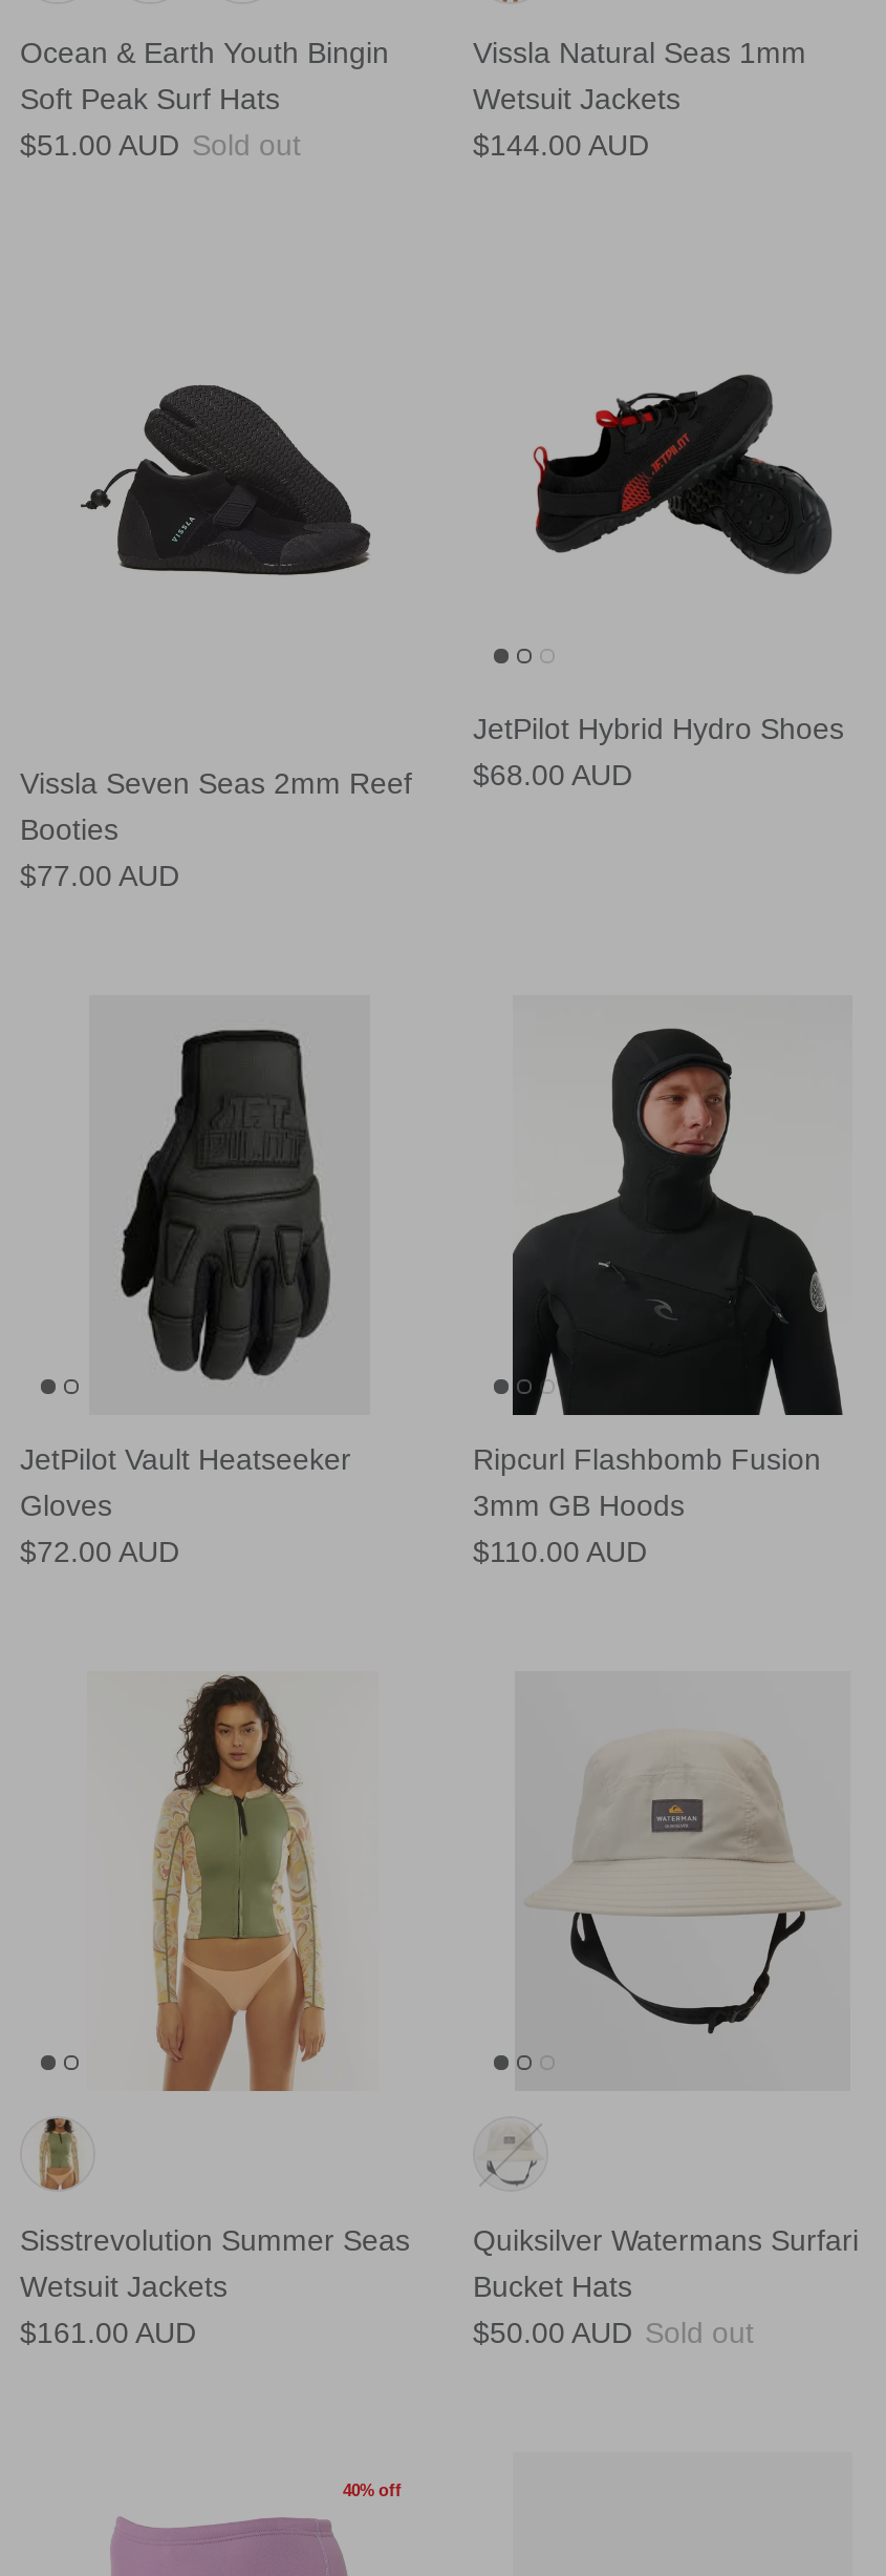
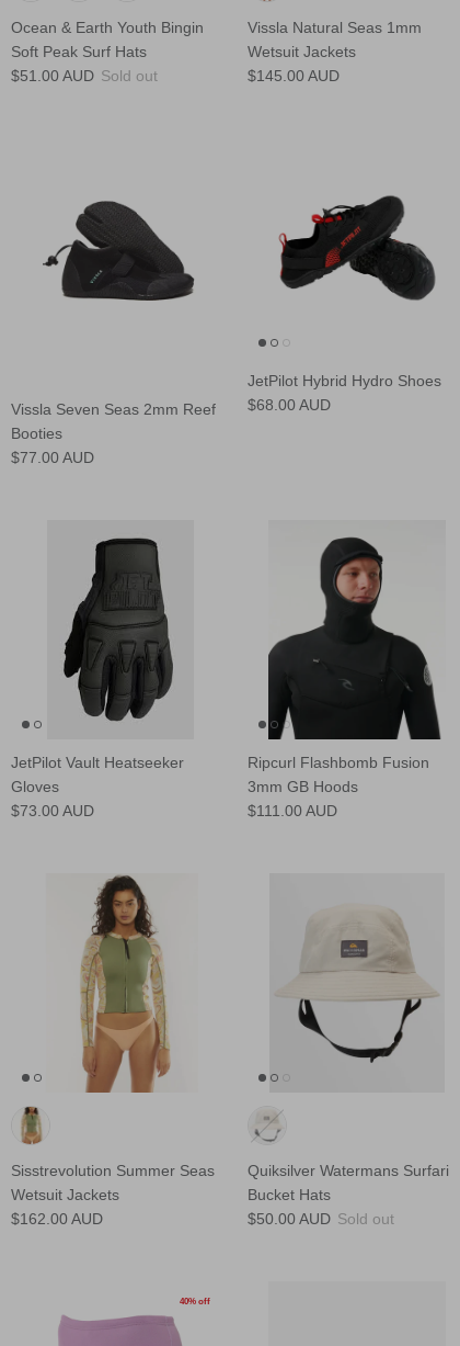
[473,127,649,161] $144.00 AUD -> [248,67,340,84] $145.00 AUD
[20,1534,179,1568] $72.00 AUD -> [11,802,94,819] $73.00 AUD
[473,1534,647,1568] $110.00 AUD -> [248,802,337,819] $111.00 AUD
[20,2315,196,2349] $161.00 AUD -> [11,1210,103,1227] $162.00 AUD

